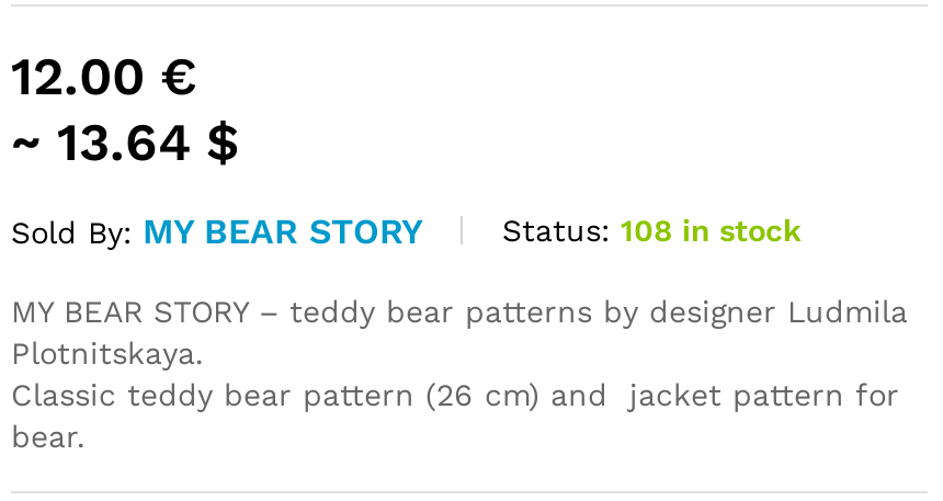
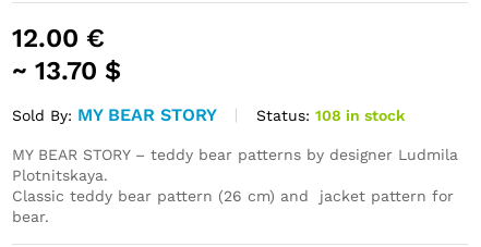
[11,112,239,173] ~ 13.64 $ -> [12,55,121,86] ~ 13.70 $

